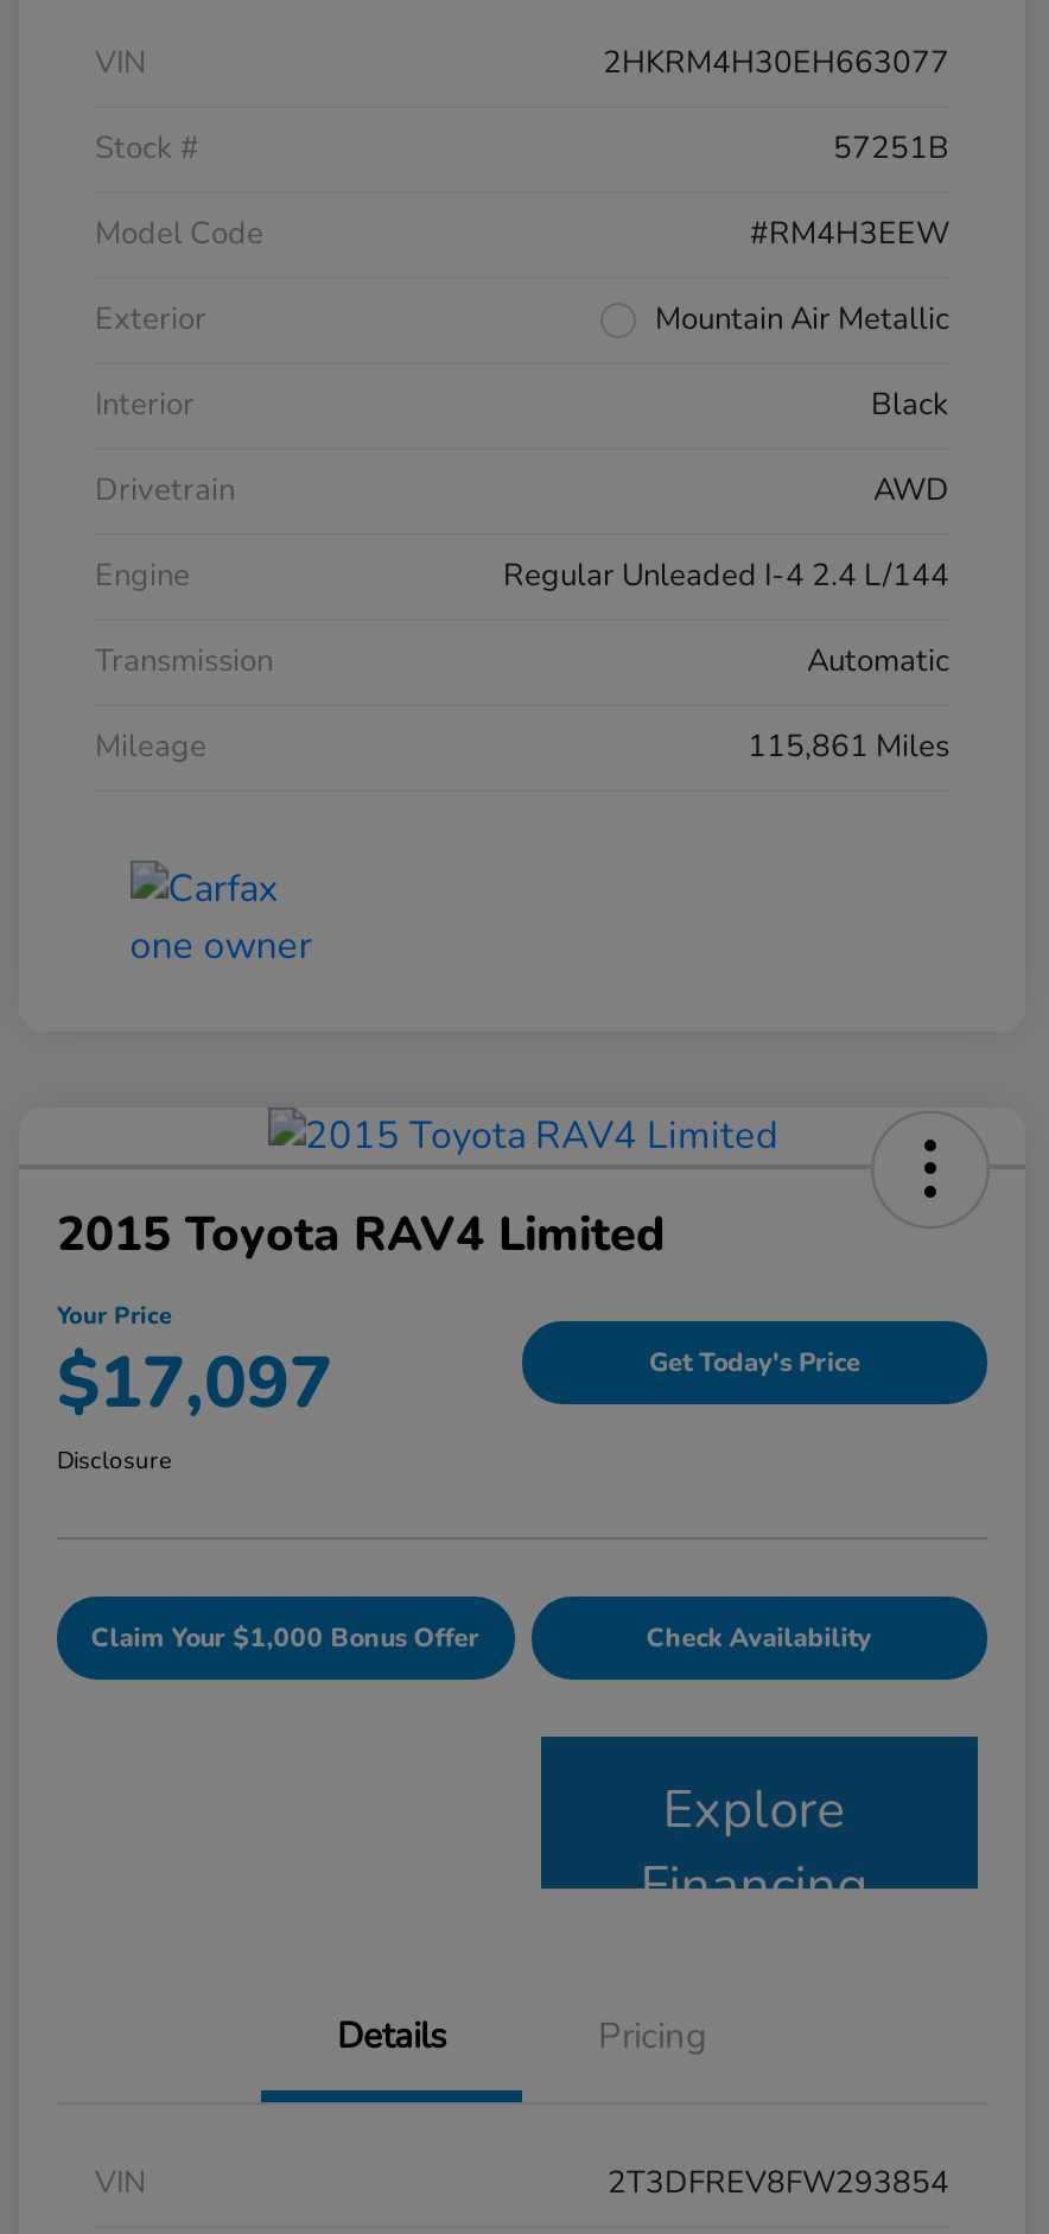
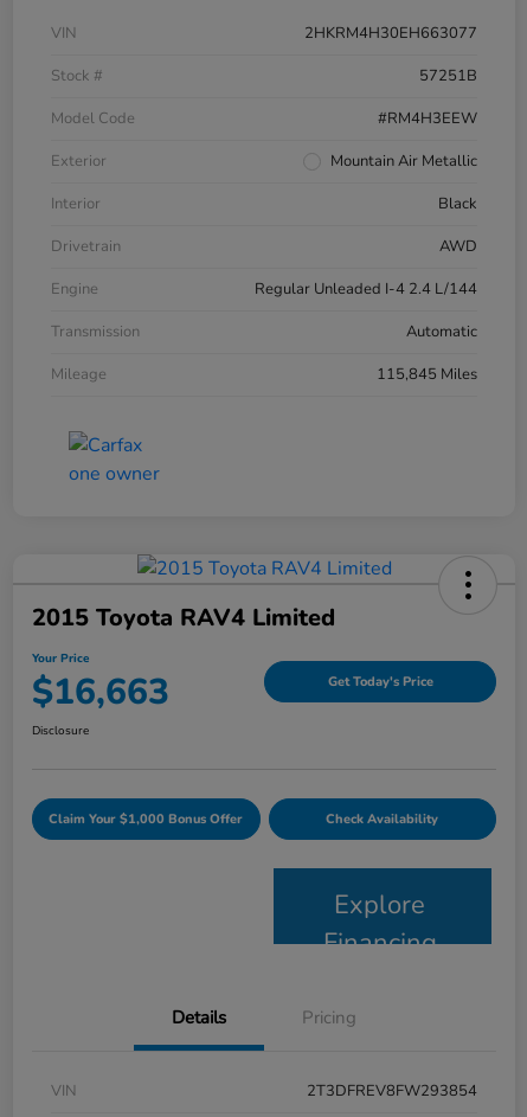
[748,726,949,768] 115,861 Miles -> [377,364,477,385] 115,845 Miles
[57,1336,332,1433] $17,097 -> [32,668,169,717] $16,663

